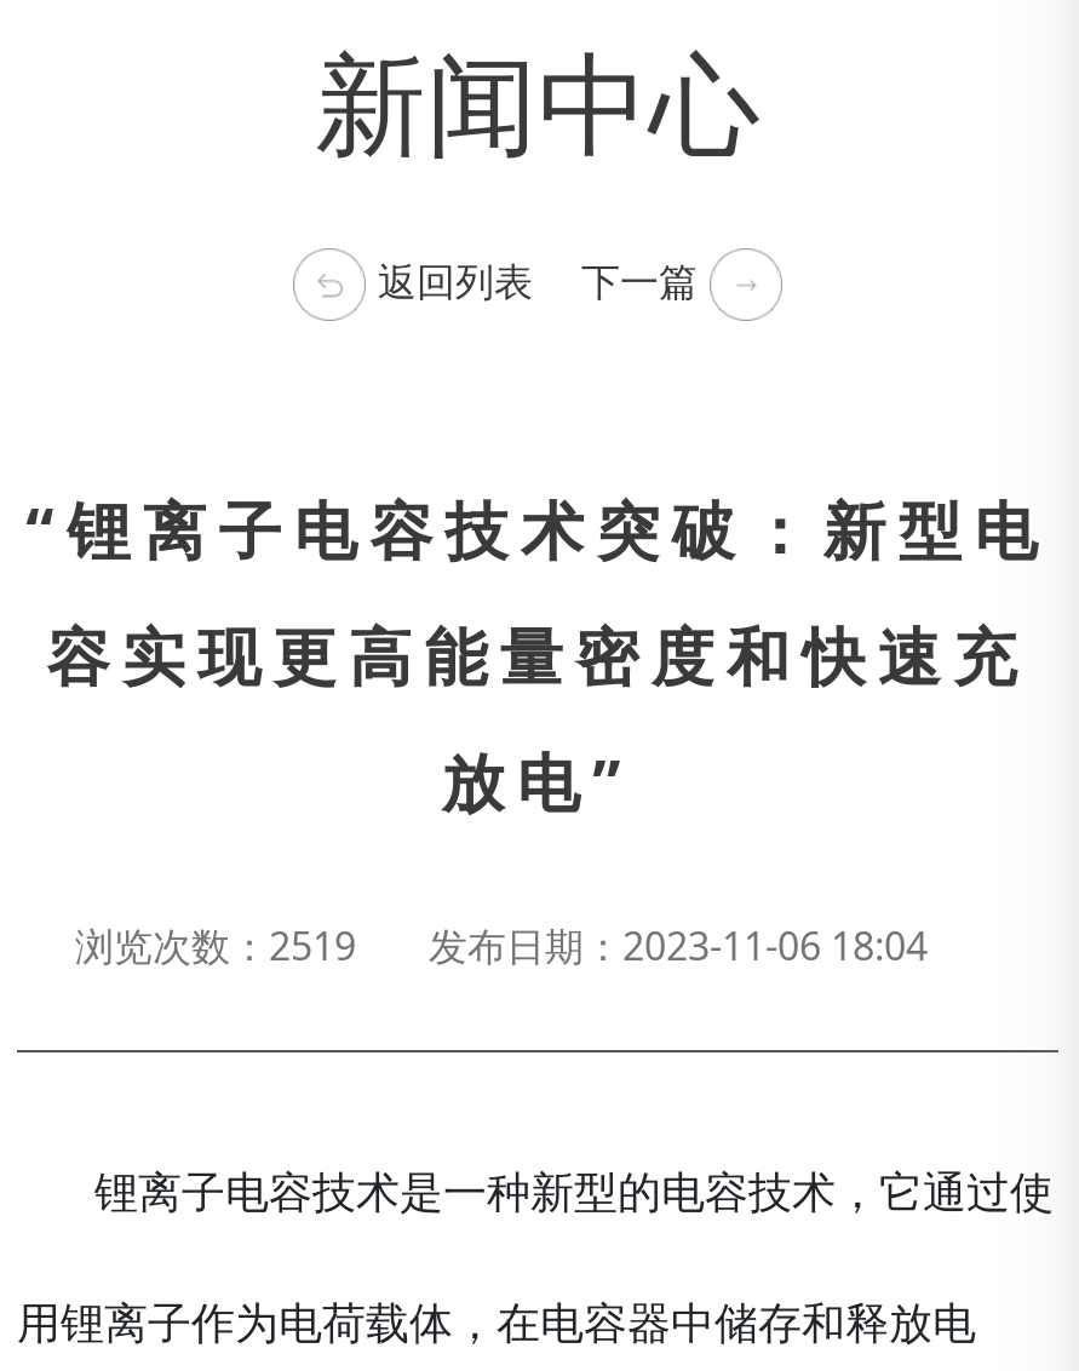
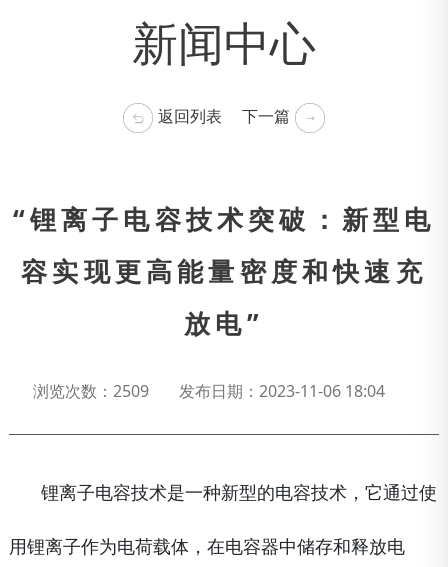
[75,919,928,973] 浏览次数：2519 发布日期：2023-11-06 18:04 -> [33,380,385,402] 浏览次数：2509 发布日期：2023-11-06 18:04

